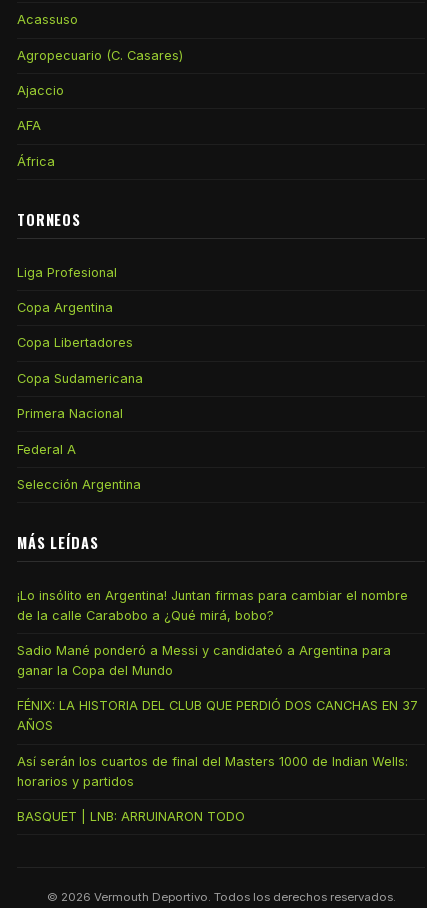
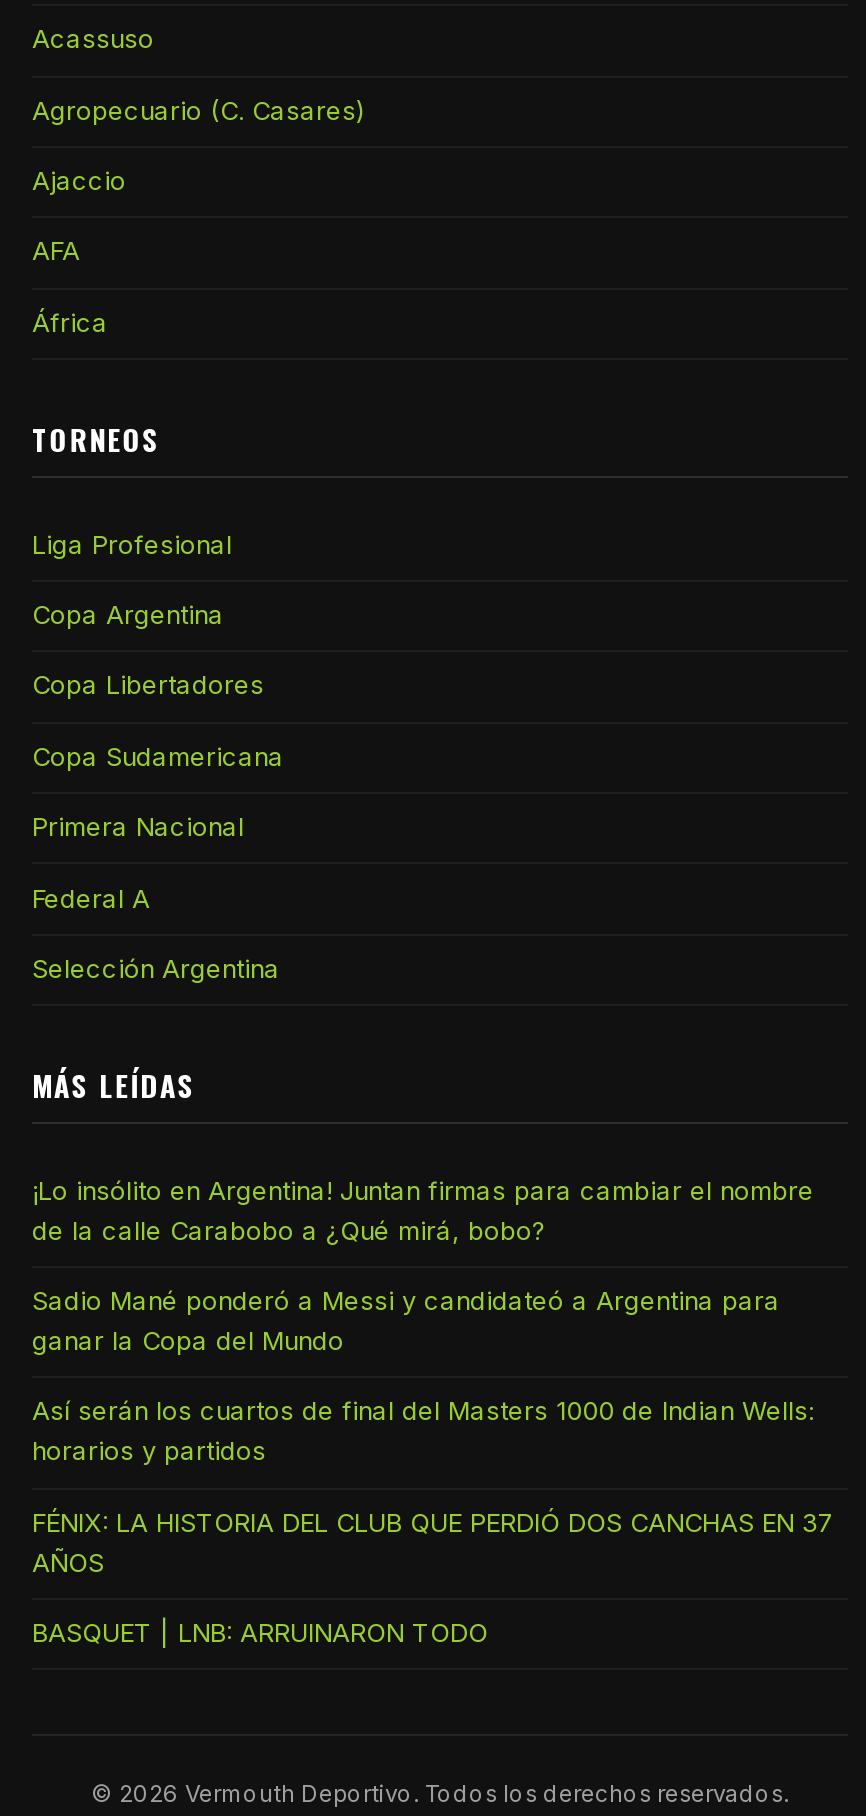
moved [17,698,418,733] -> [32,1508,834,1578]: FÉNIX: LA HISTORIA DEL CLUB QUE PERDIÓ DOS CANCHAS EN 37 | AÑOS
moved [17,754,408,789] -> [32,1397,814,1467]: Así serán los cuartos de final del Masters 1000 de Indian Wells: | horarios y partidos

